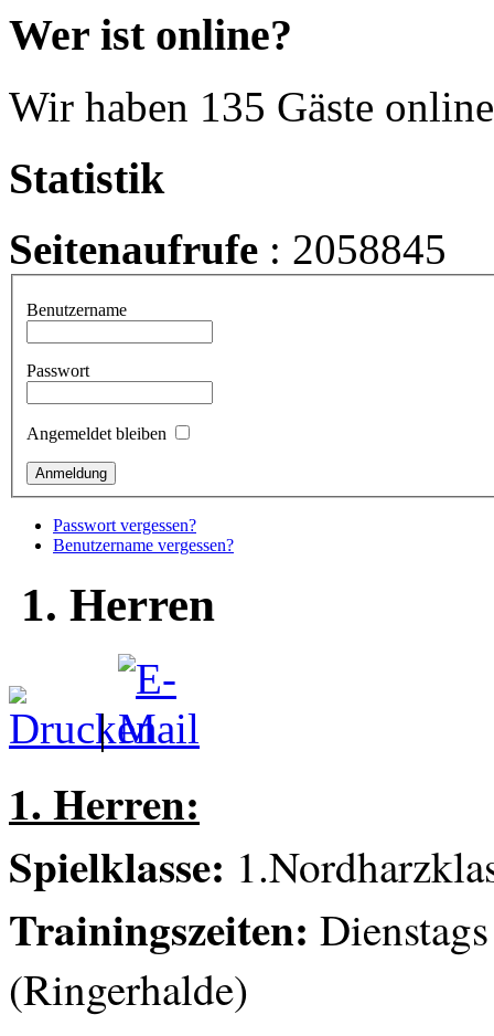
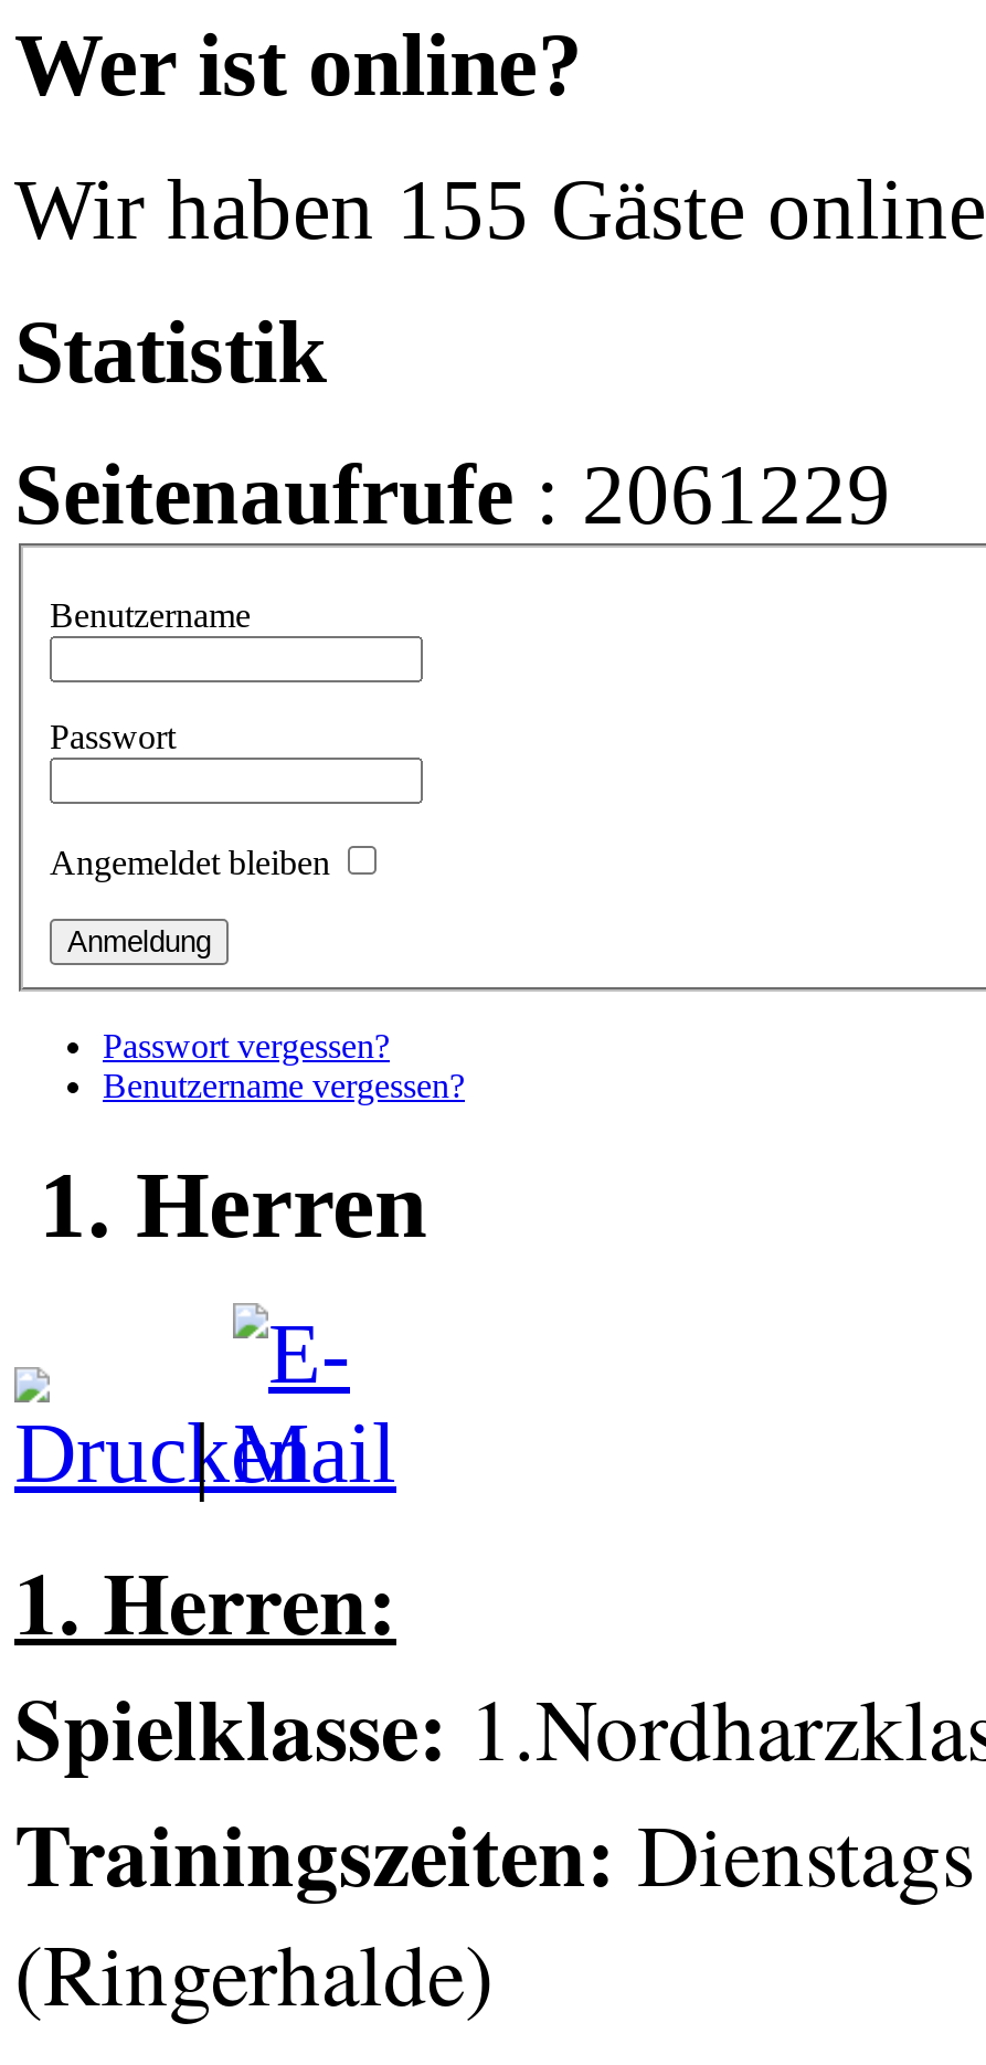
[9,83,494,130] Wir haben 135 Gäste online -> [14,161,986,256] Wir haben 155 Gäste online
[9,226,447,273] Seitenaufrufe: 2058845 -> [14,447,891,542] Seitenaufrufe: 2061229

